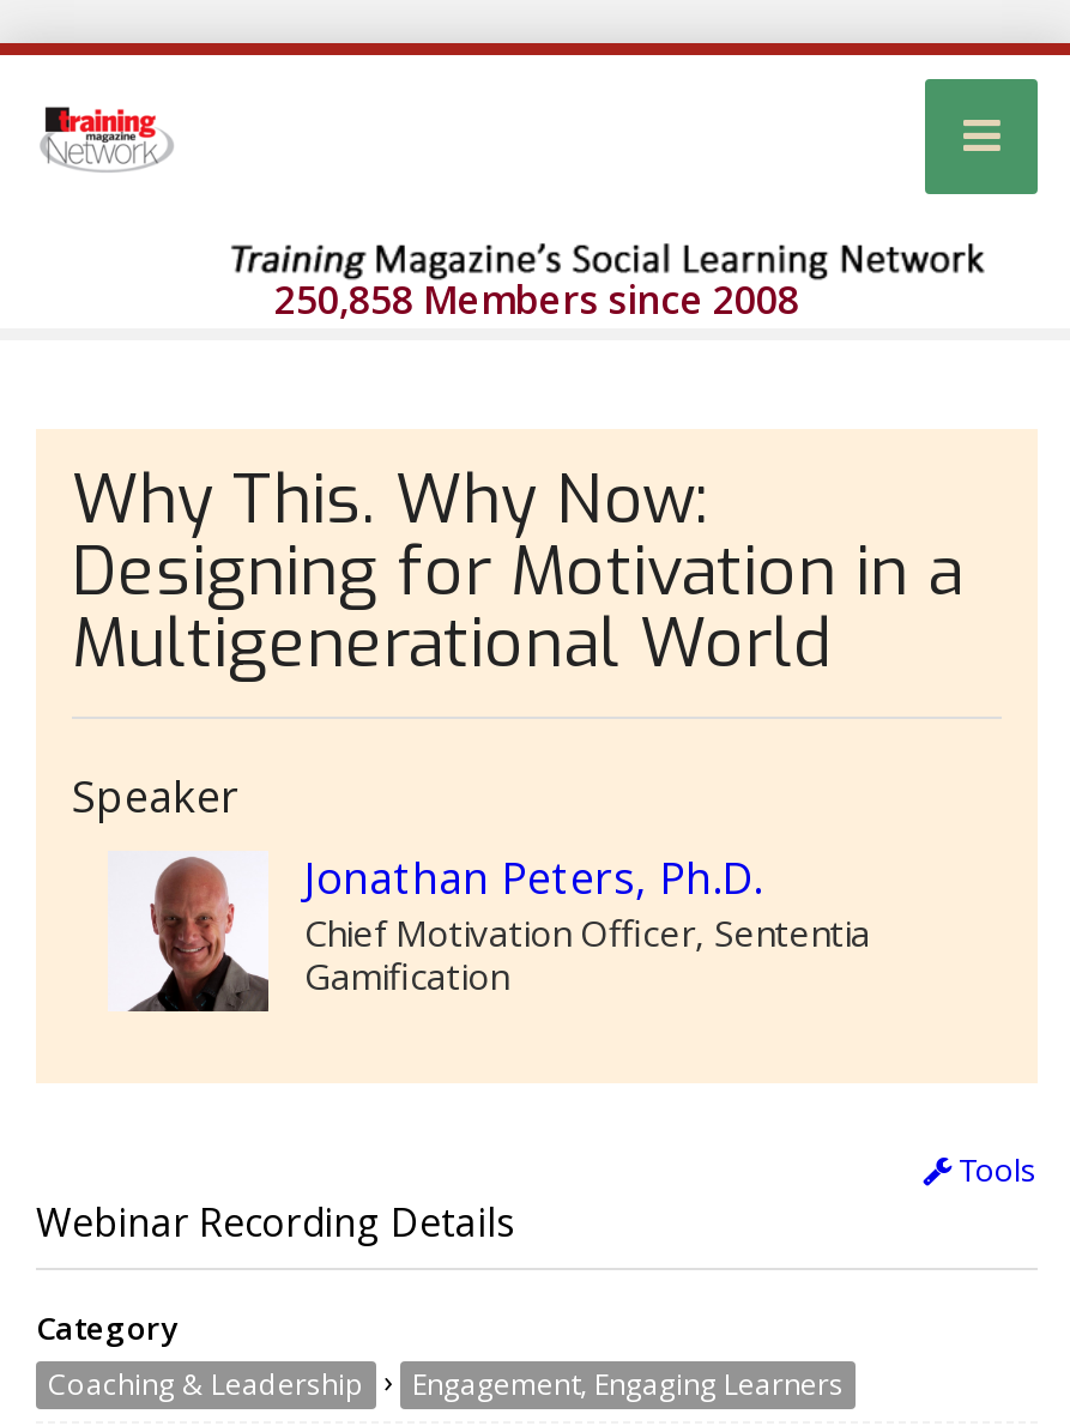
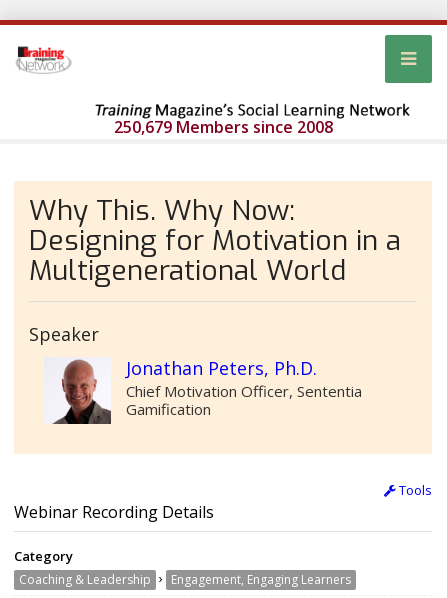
[274,274,799,326] 250,858 Members since 2008 -> [113,116,332,138] 250,679 Members since 2008

